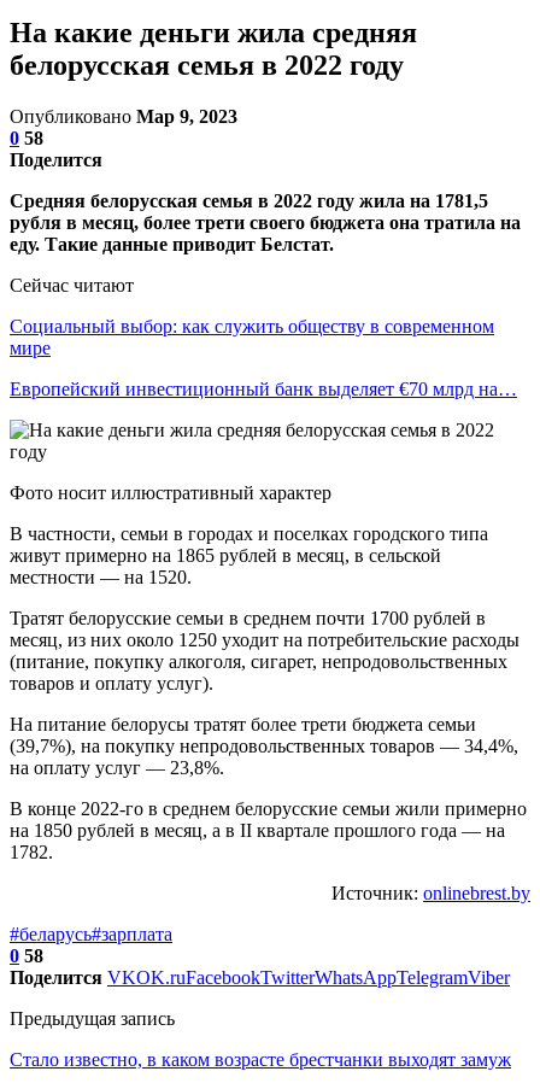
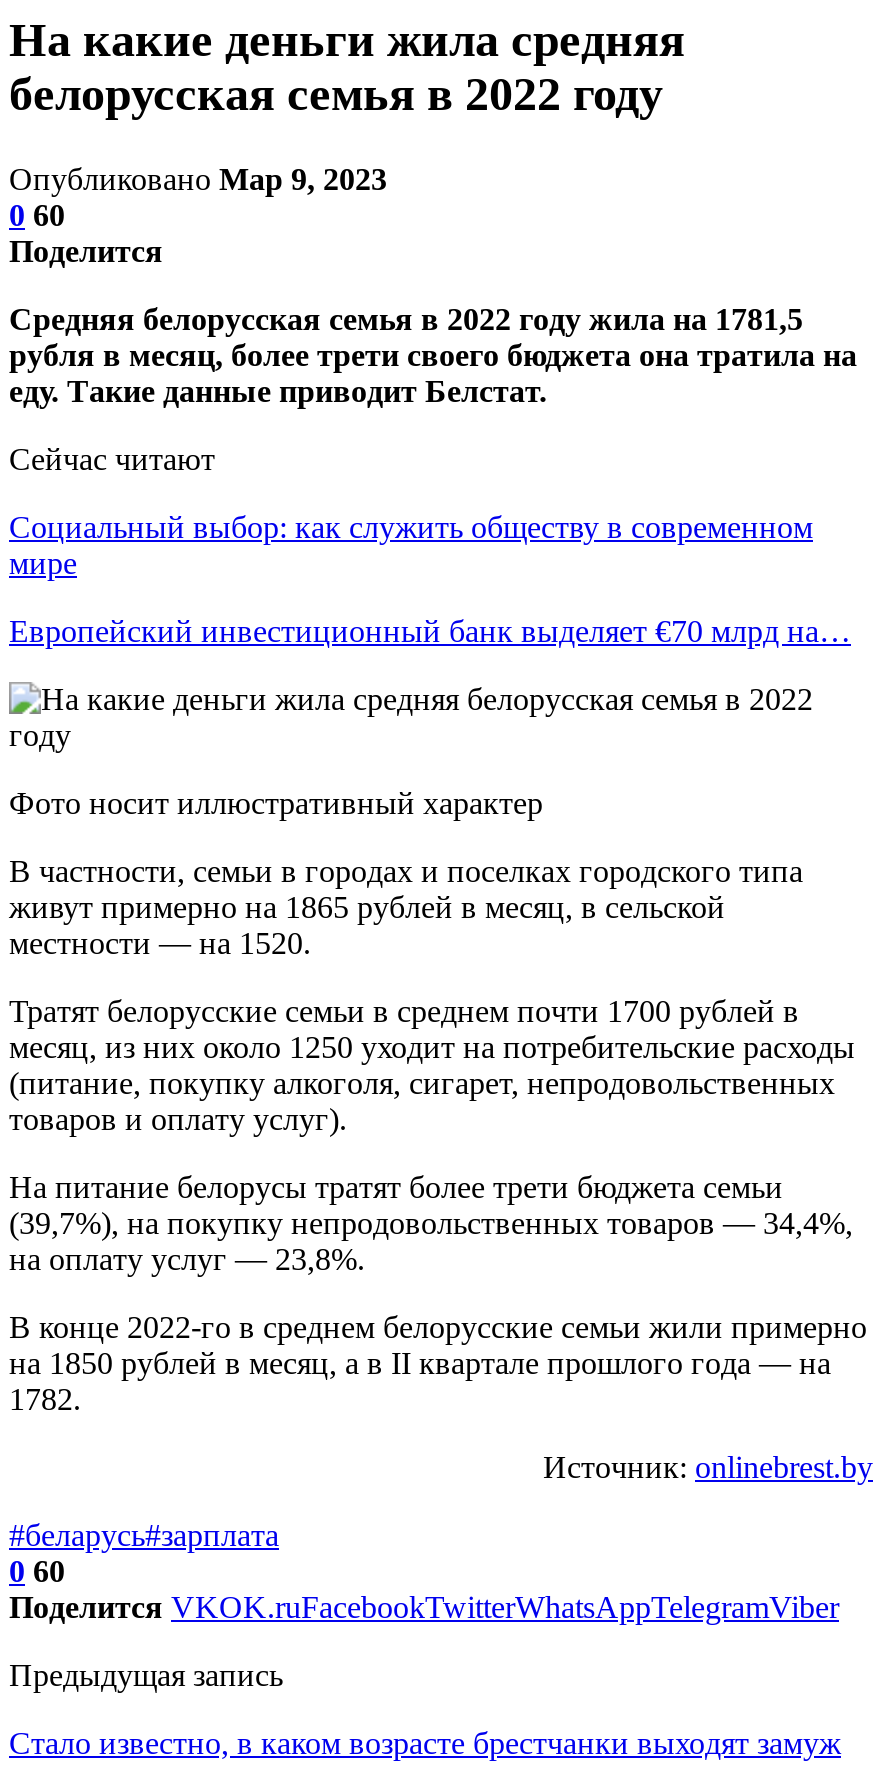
[10,128,43,148] 0 58 -> [9,198,65,232] 0 60
[10,945,43,966] 0 58 -> [9,1554,65,1588] 0 60

